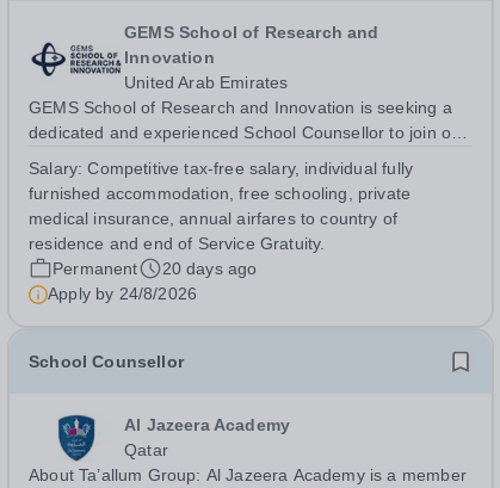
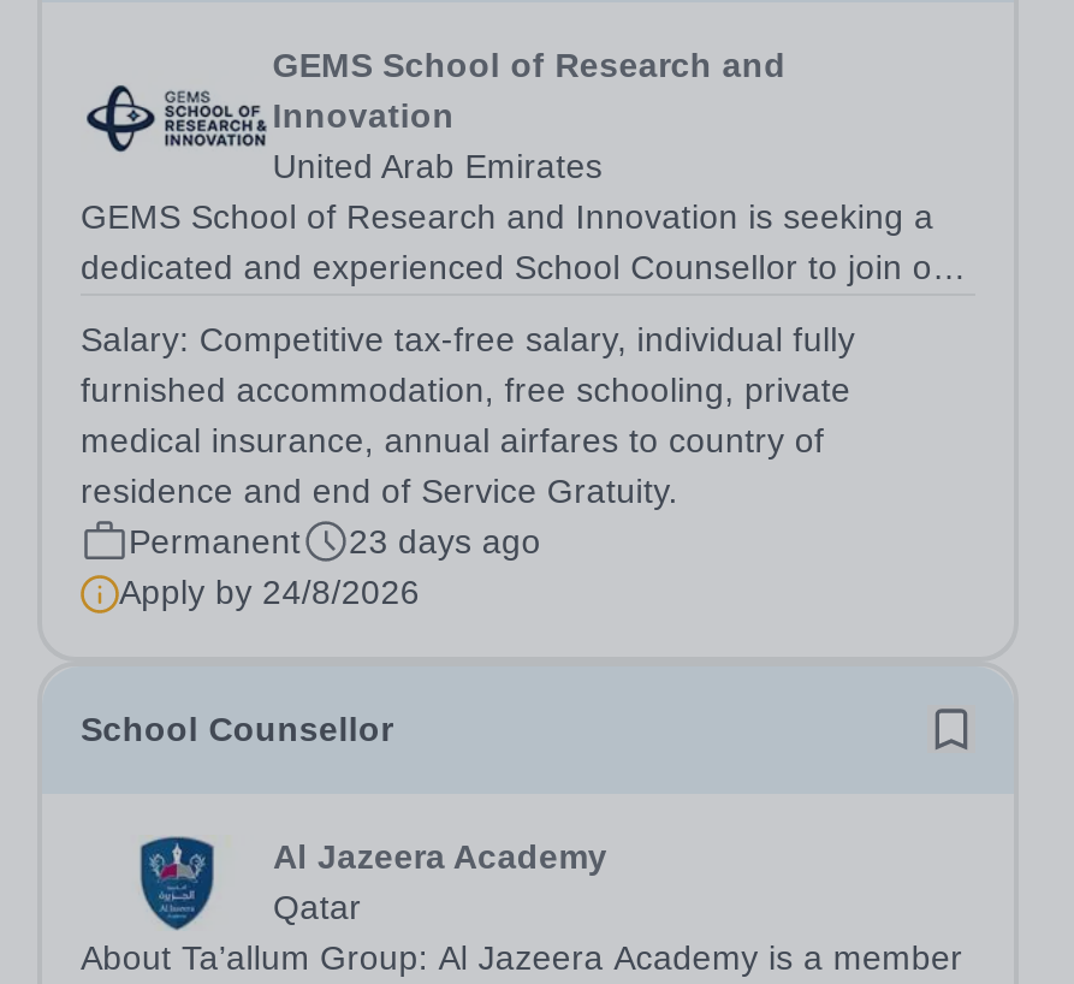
[53,259,257,278] Permanent 20 days ago -> [129,522,541,561] Permanent 23 days ago

